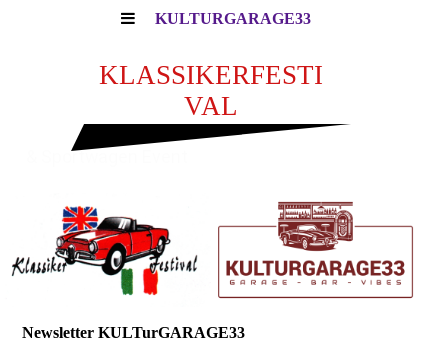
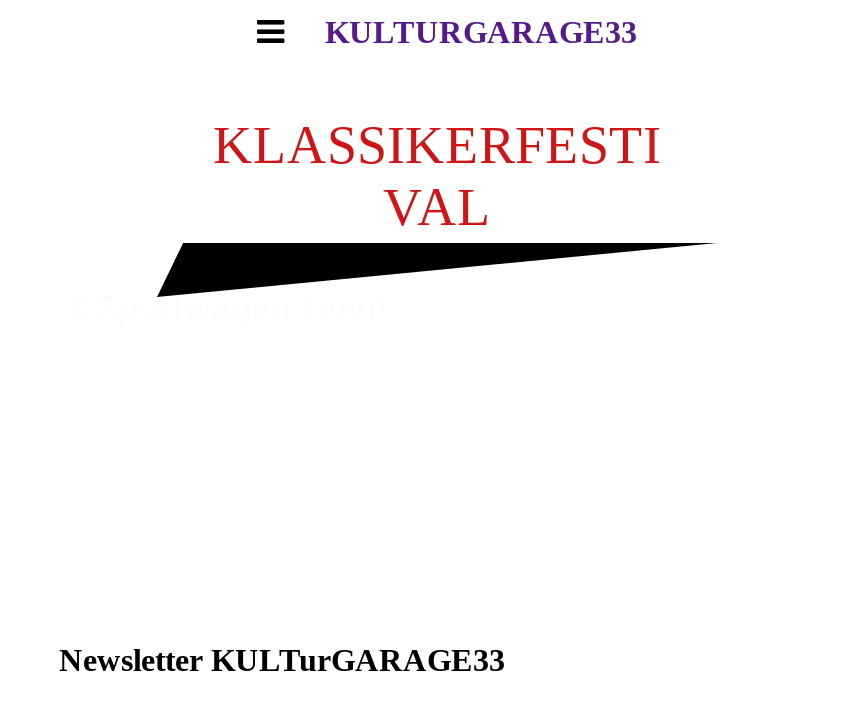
[11,205,198,296] [image] -> none
[217,201,414,299] [image] -> none

